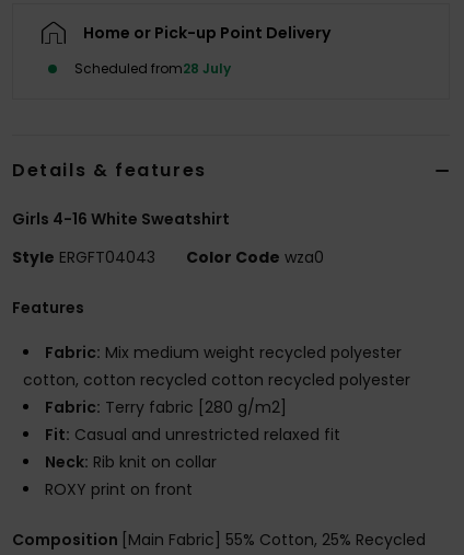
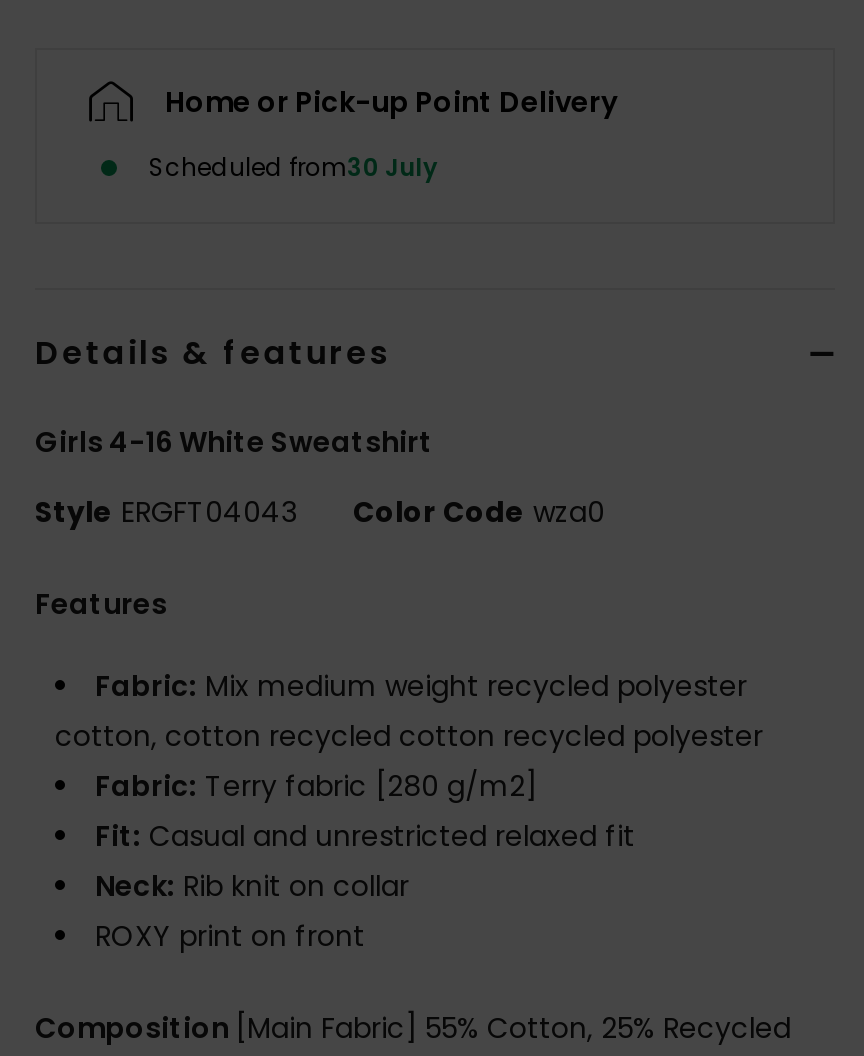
[74,59,231,78] Scheduled from28 July -> [149,150,437,184] Scheduled from30 July

